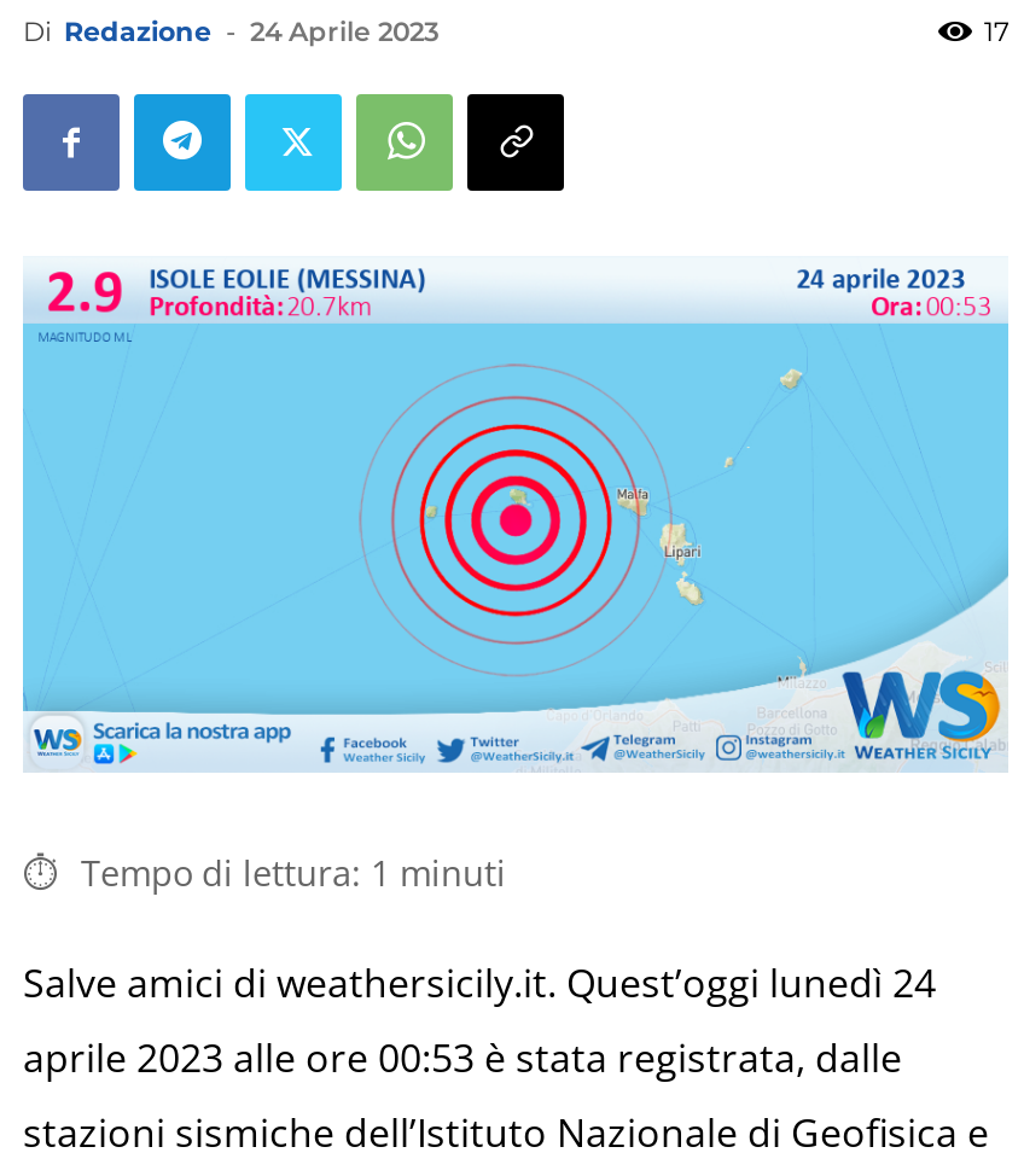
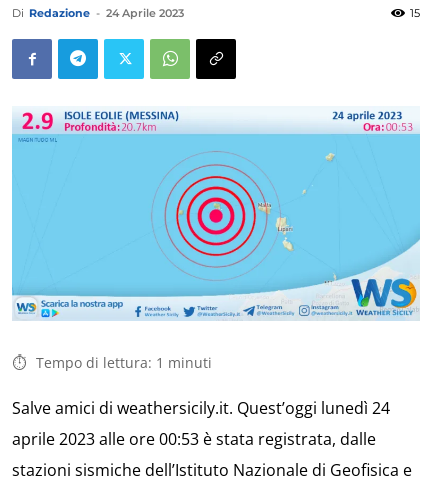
[984,14,1008,48] 17 -> [410,6,420,20] 15

